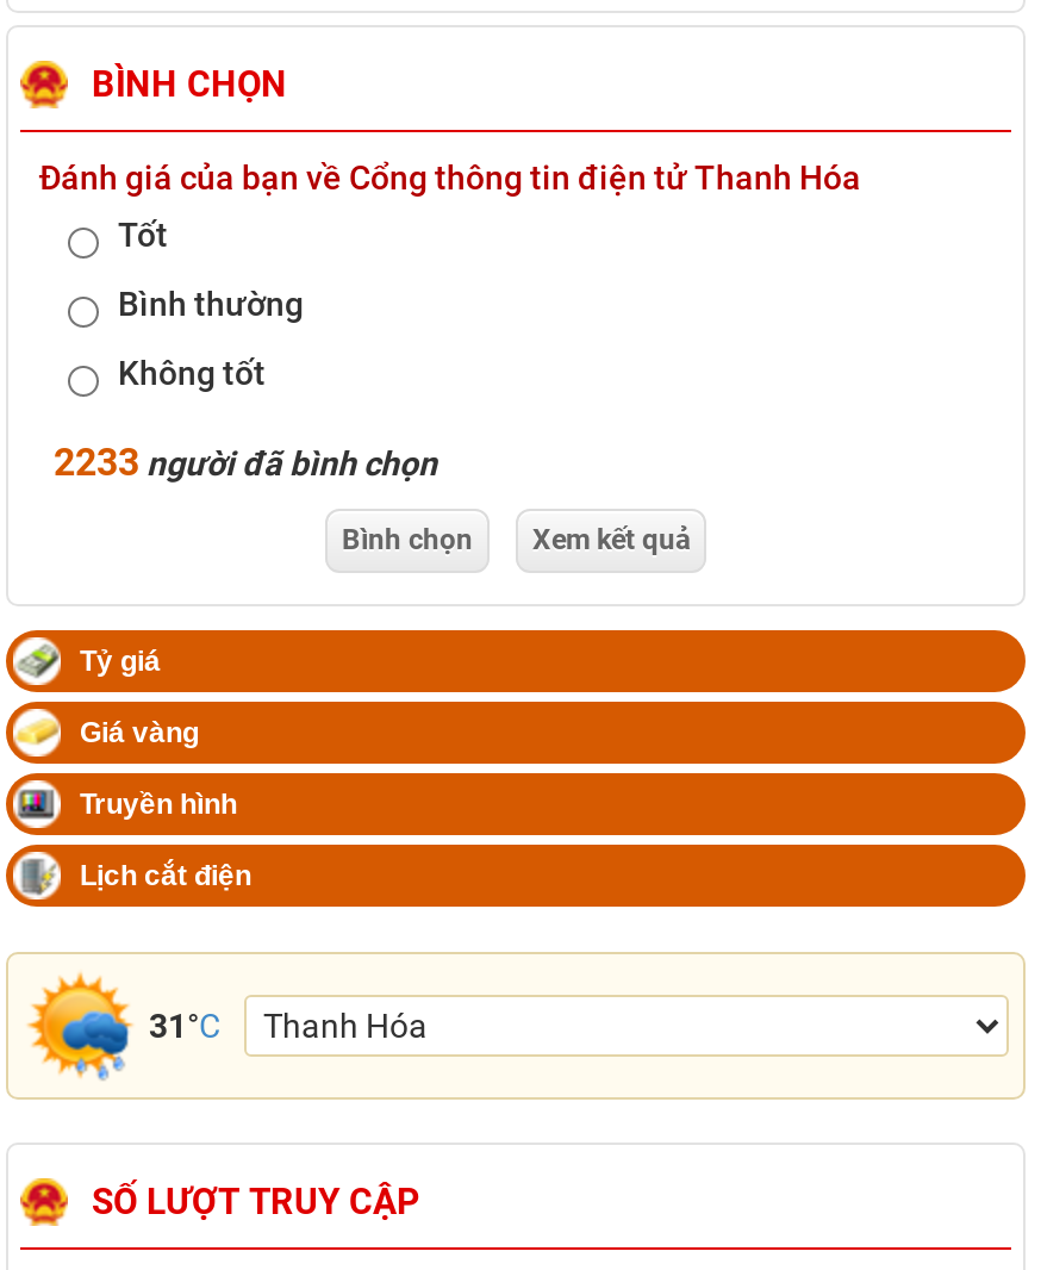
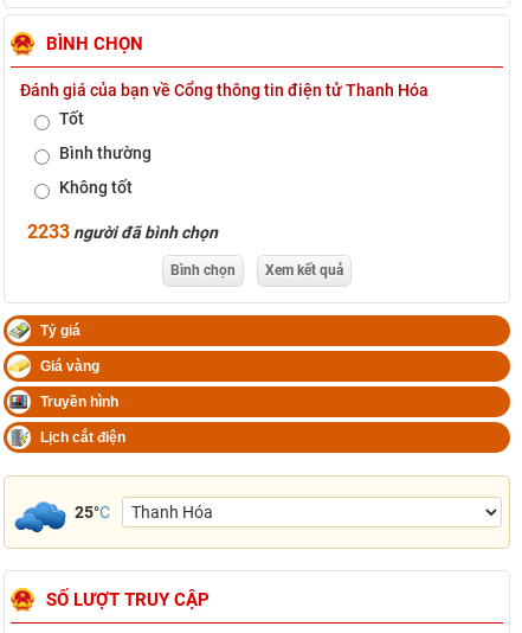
[27,973,220,1081] [image] | 31 °C -> [14,487,110,538] [image] | 25 °C

